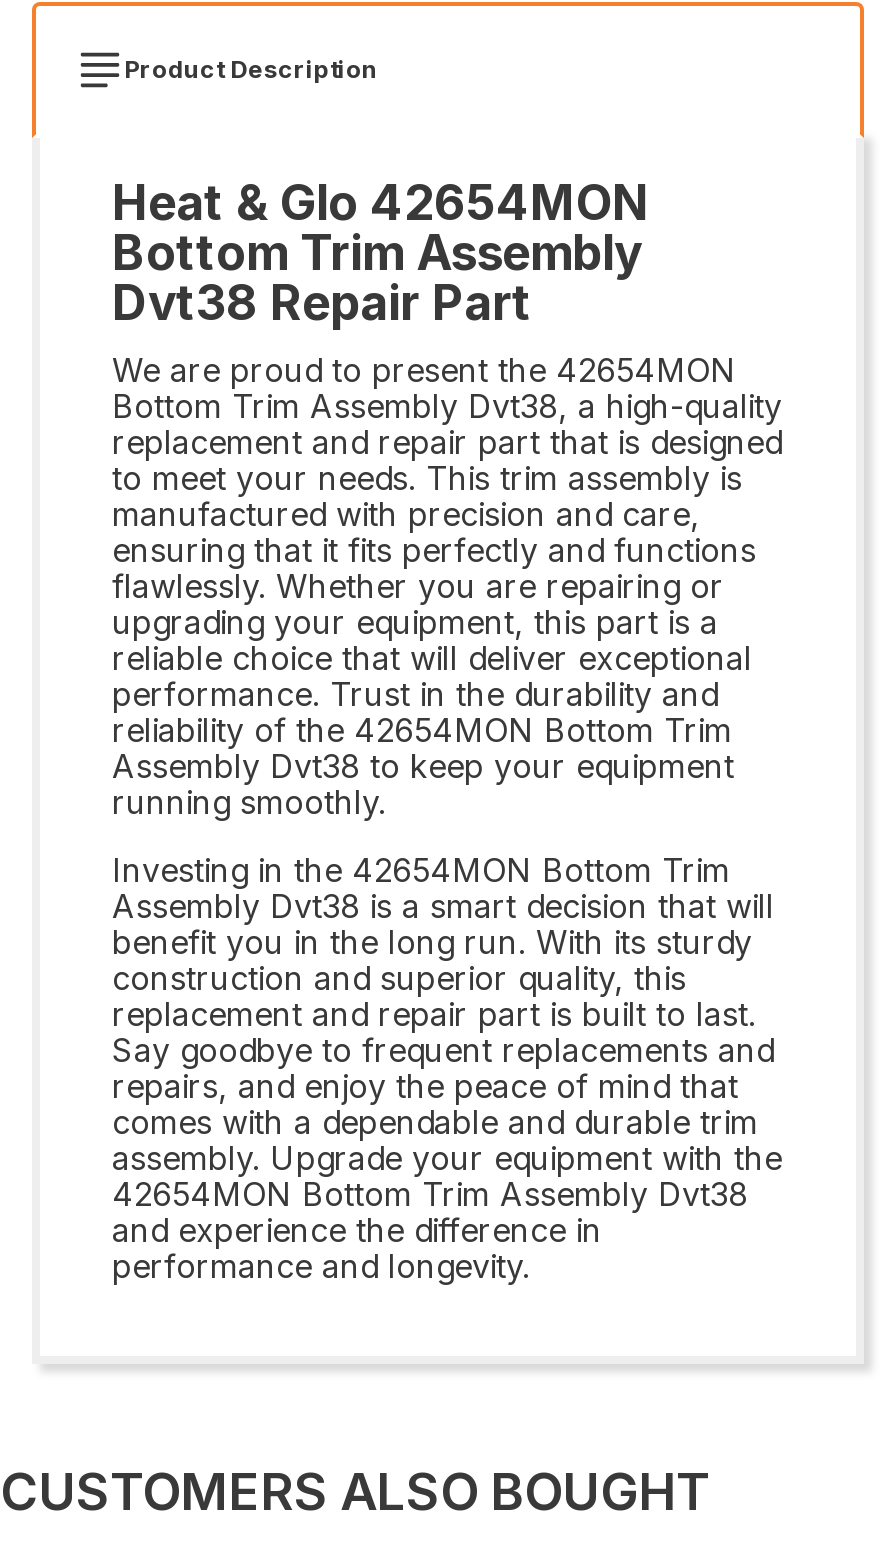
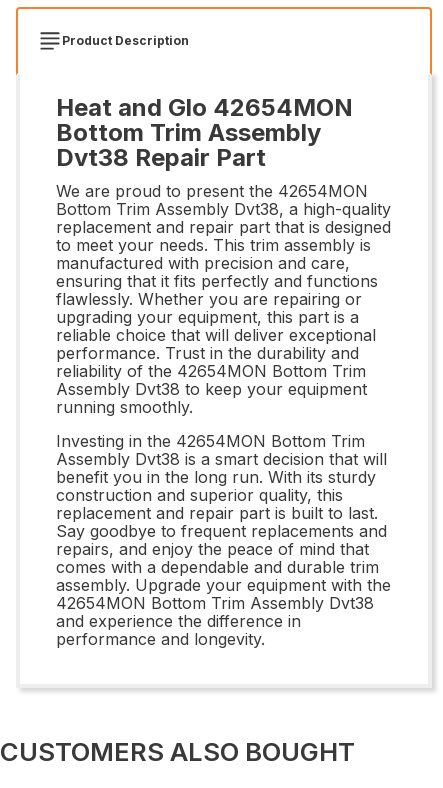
[112,173,650,231] Heat & Glo 42654MON -> [56,92,353,121] Heat and Glo 42654MON

